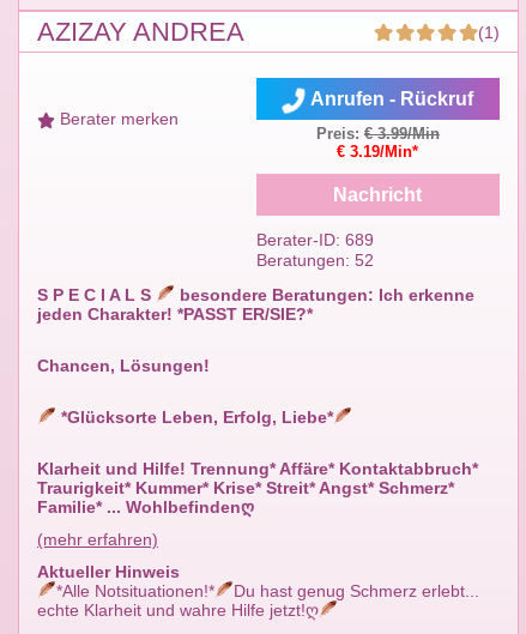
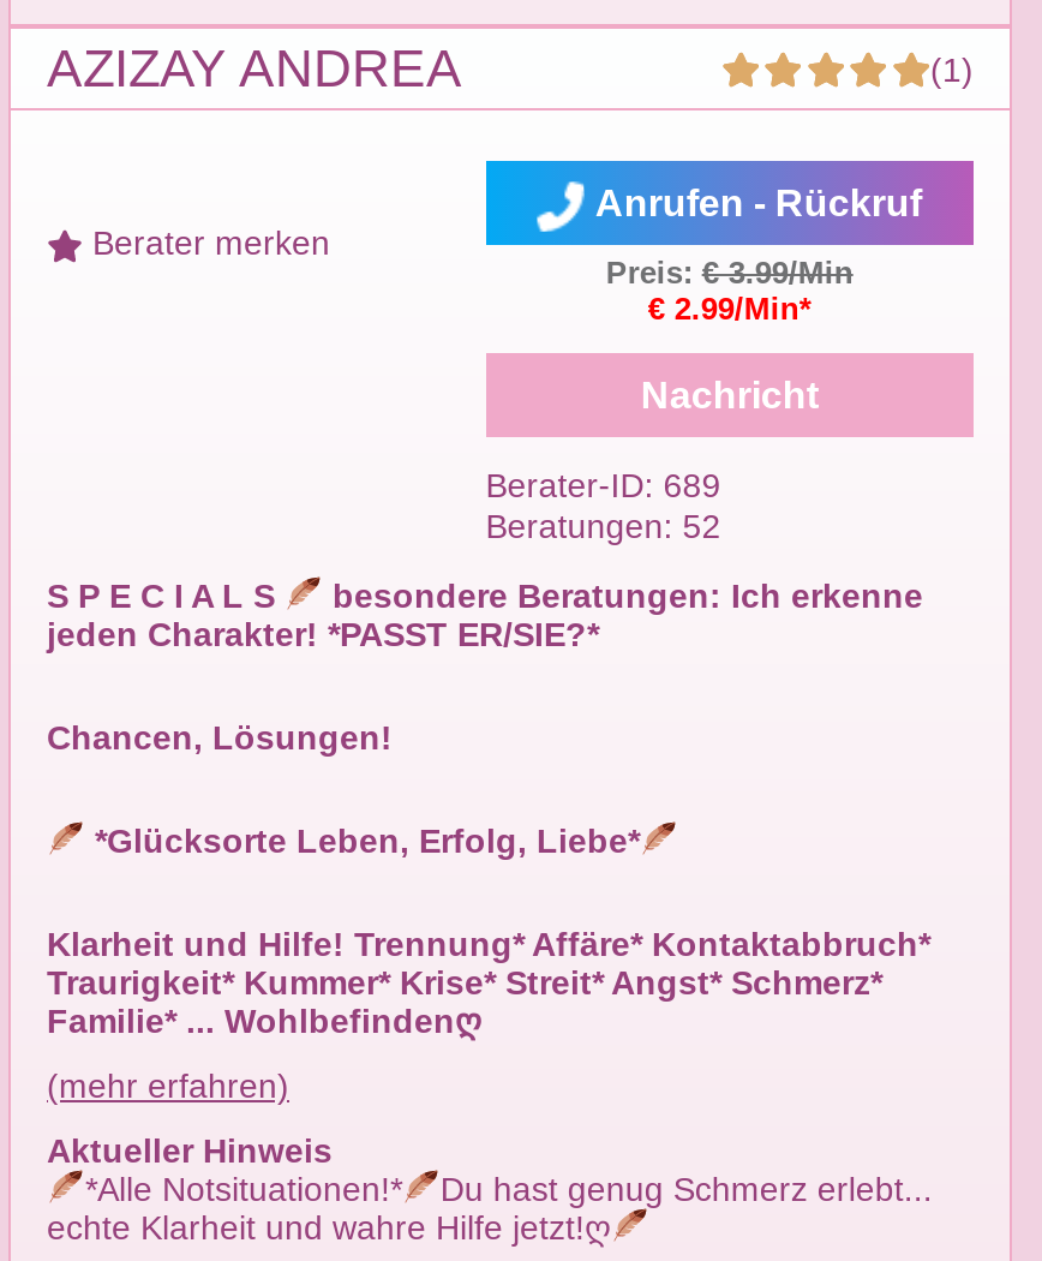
[337,143,419,161] € 3.19/Min* -> [648,291,811,327] € 2.99/Min*

